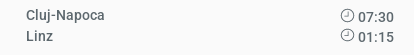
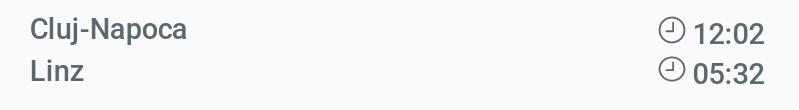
[355,10,394,46] 07:30 | 01:15 -> [686,19,764,91] 12:02 | 05:32

